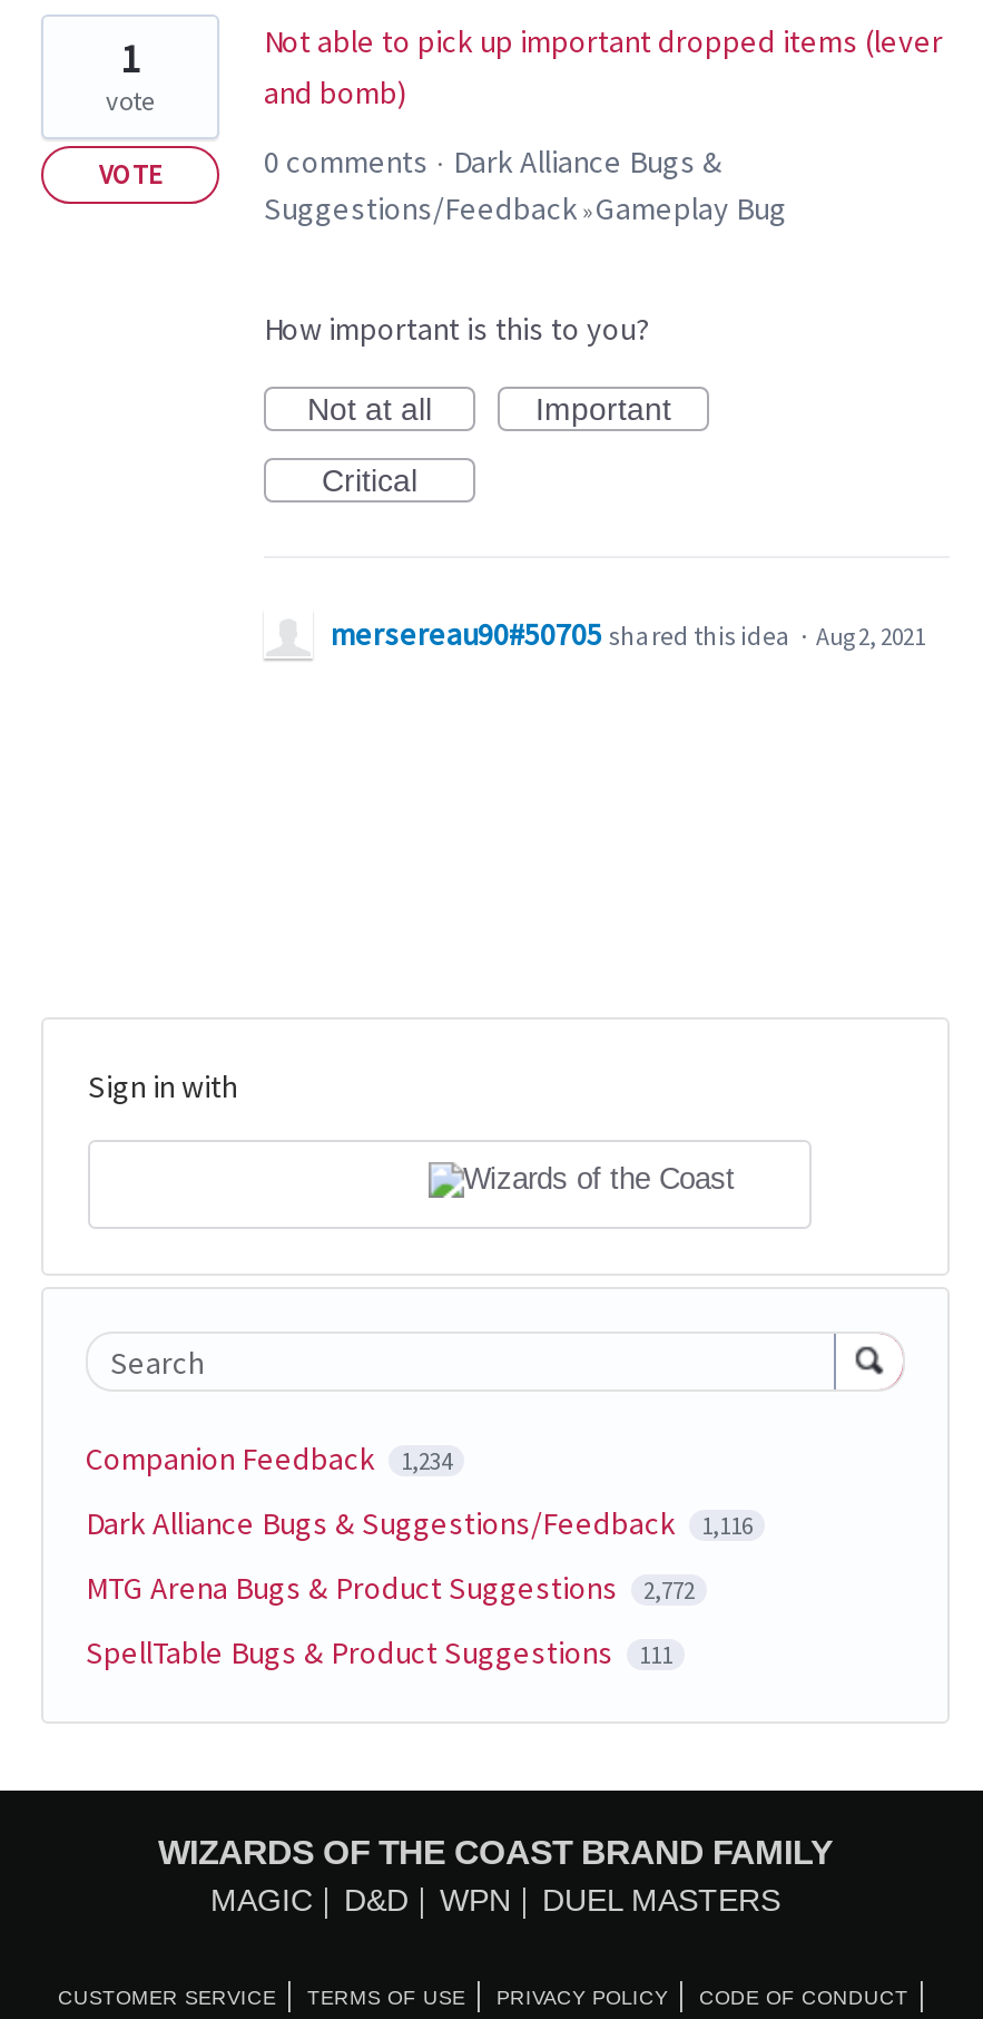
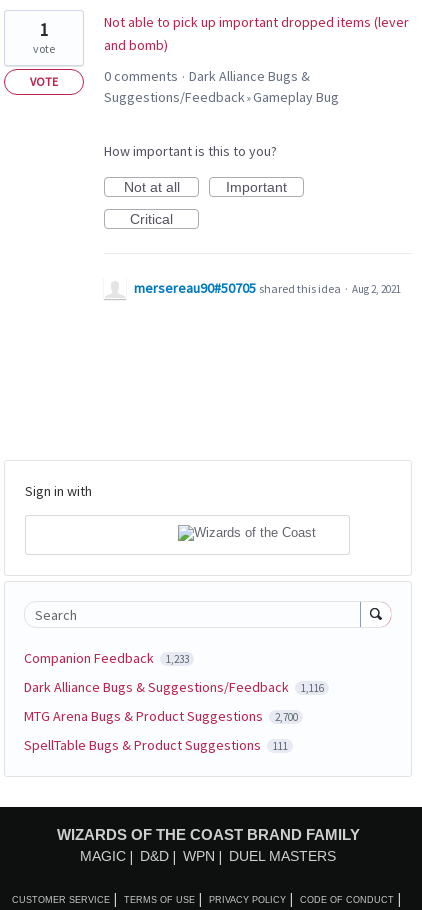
[86,1438,452,1478] Companion Feedback 1,234 -> [24,649,188,667] Companion Feedback 1,233
[86,1567,695,1607] MTG Arena Bugs & Product Suggestions 2,772 -> [24,707,297,725] MTG Arena Bugs & Product Suggestions 2,700

